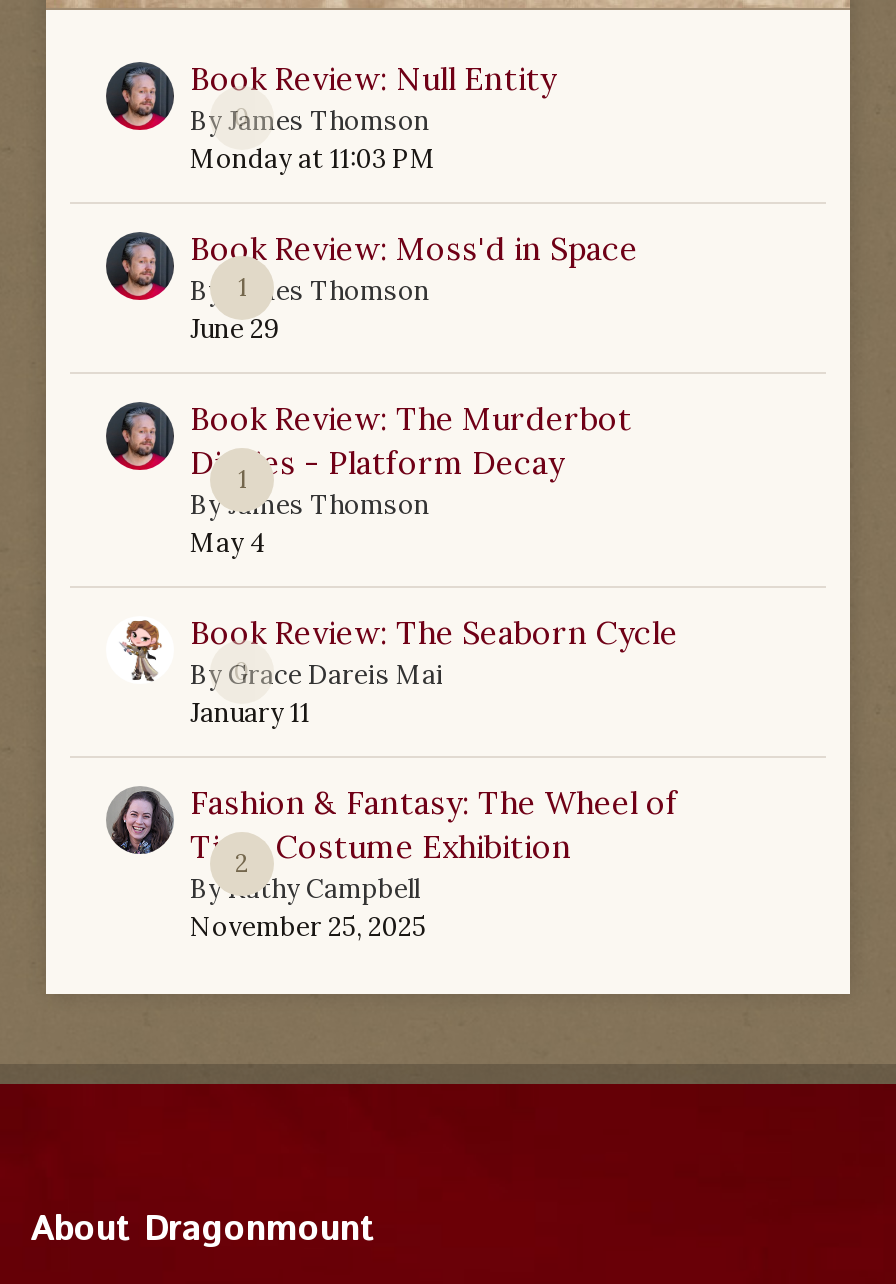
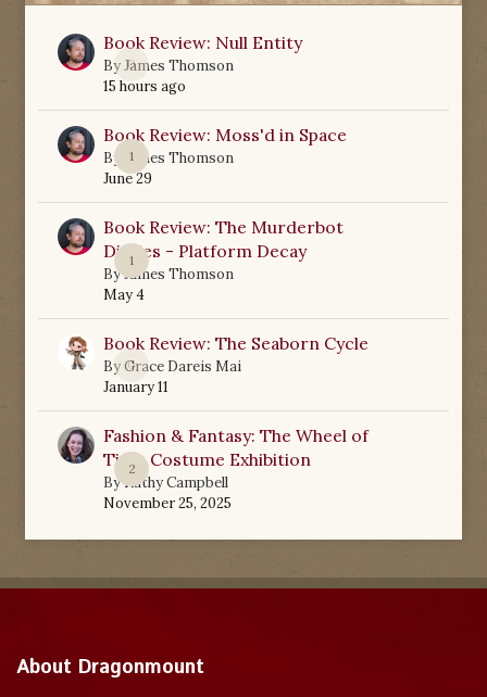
[190,142,436,176] Monday at 11:03 PM -> [103,77,186,96] 15 hours ago

